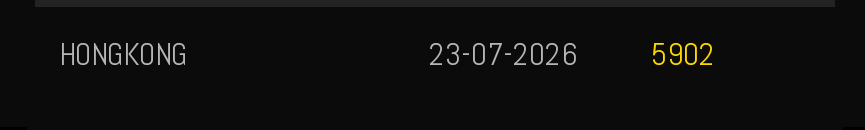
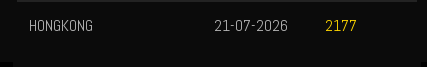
[429,34,577,74] 23-07-2026 -> [214,16,288,36] 21-07-2026
[651,35,715,75] 5902 -> [325,16,357,36] 2177

